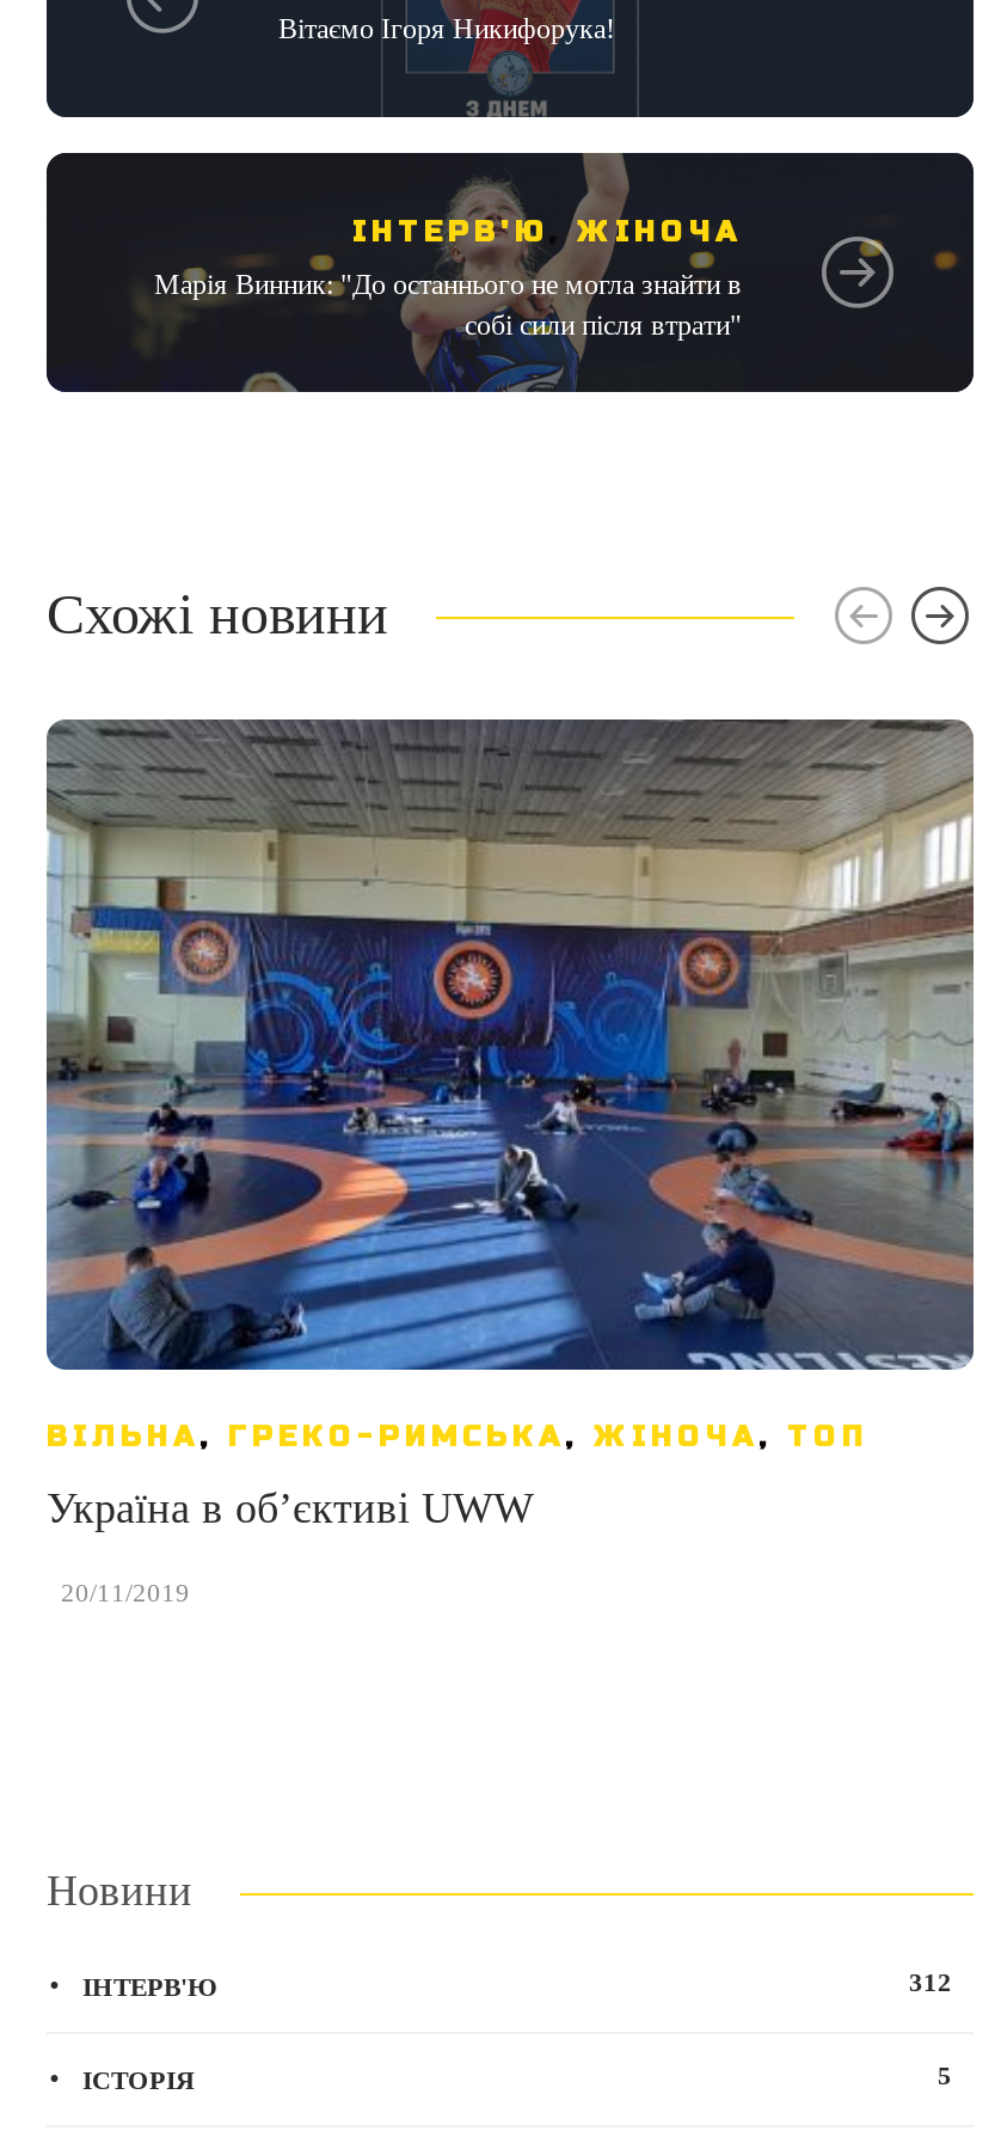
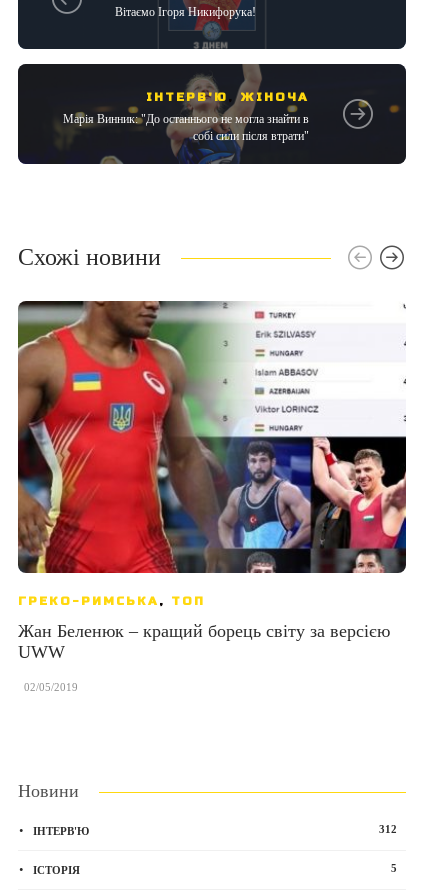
[44,717,976,1453] [image] | ВІЛЬНА, ГРЕКО-РИМСЬКА, ЖІНОЧА, ТОП -> [17,300,407,608] [image] | ГРЕКО-РИМСЬКА, ТОП
[47,1484,534,1532] Україна в об’єктиві UWW -> [18,621,390,662] Жан Беленюк – кращий борець cвіту за версією | UWW
[47,1578,190,1606] , 20/11/2019 -> [18,681,78,693] , 02/05/2019

